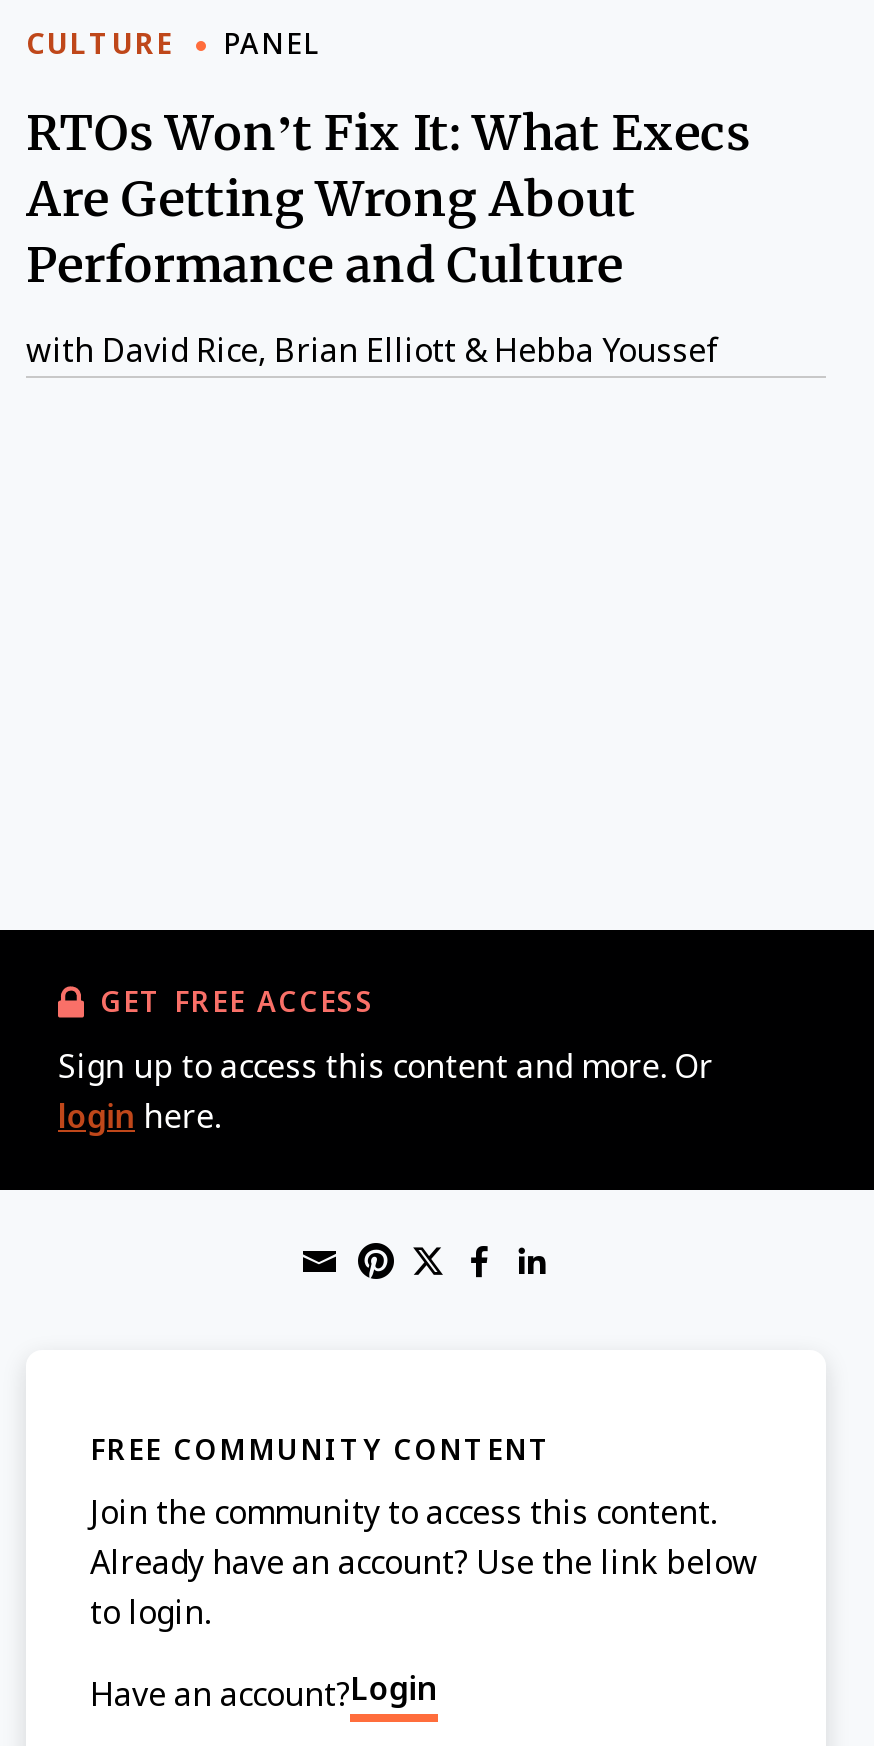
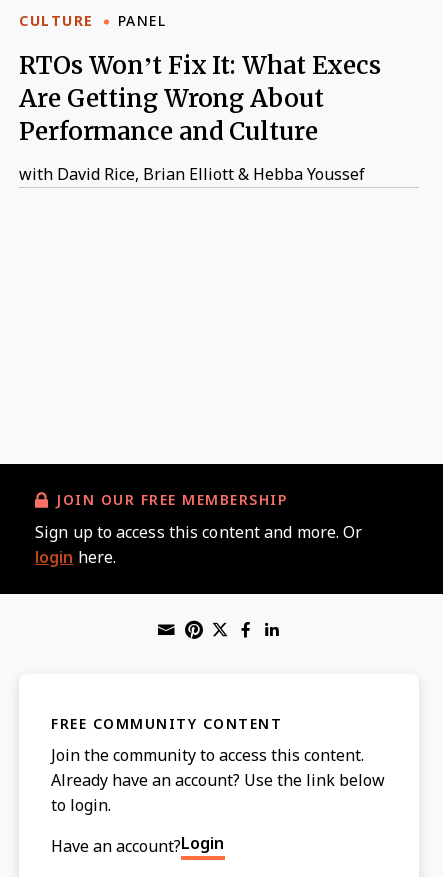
[100,986,375,1018] GET FREE ACCESS -> [56,492,287,508] JOIN OUR FREE MEMBERSHIP

